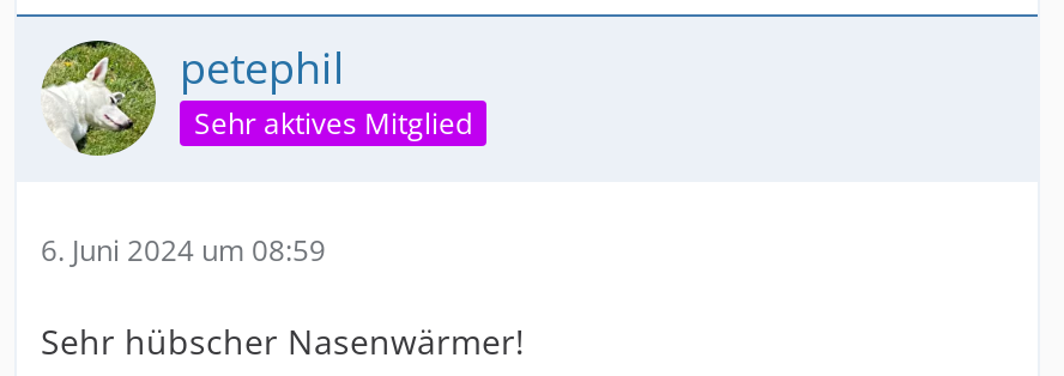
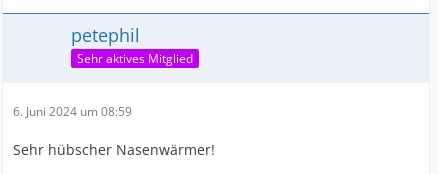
[41,37,158,159] [image] -> none

